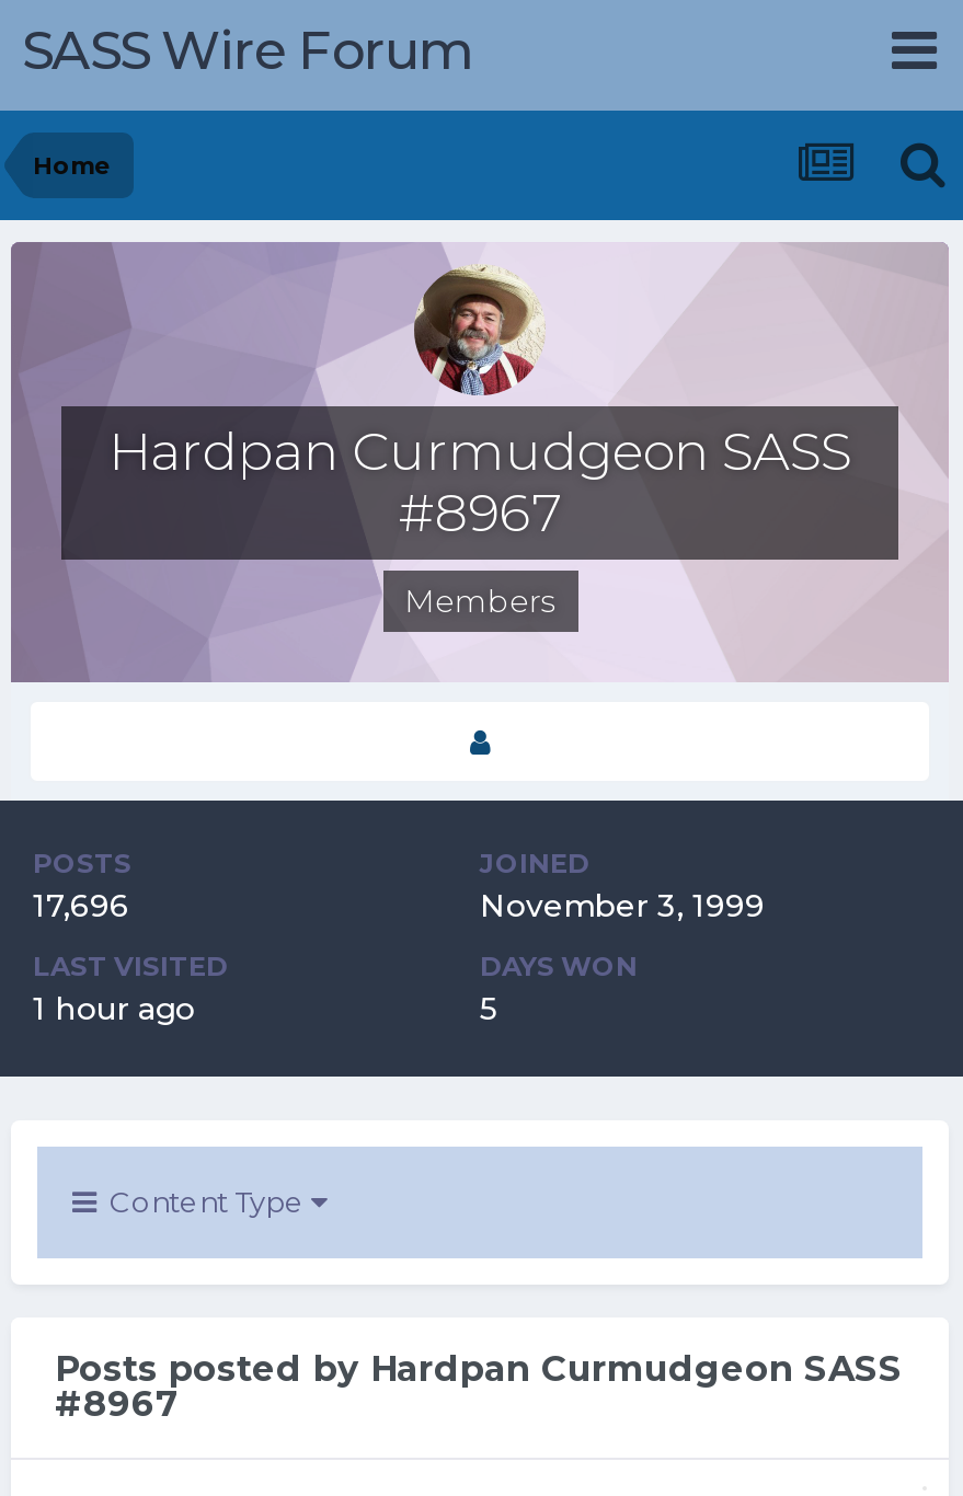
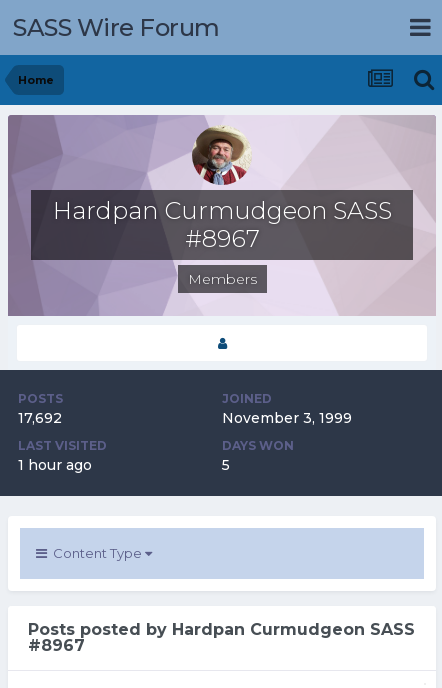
[33,886,129,925] 17,696 -> [18,409,62,427] 17,692

